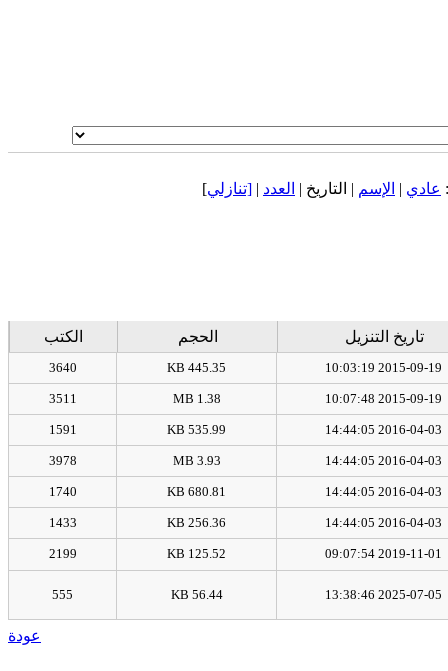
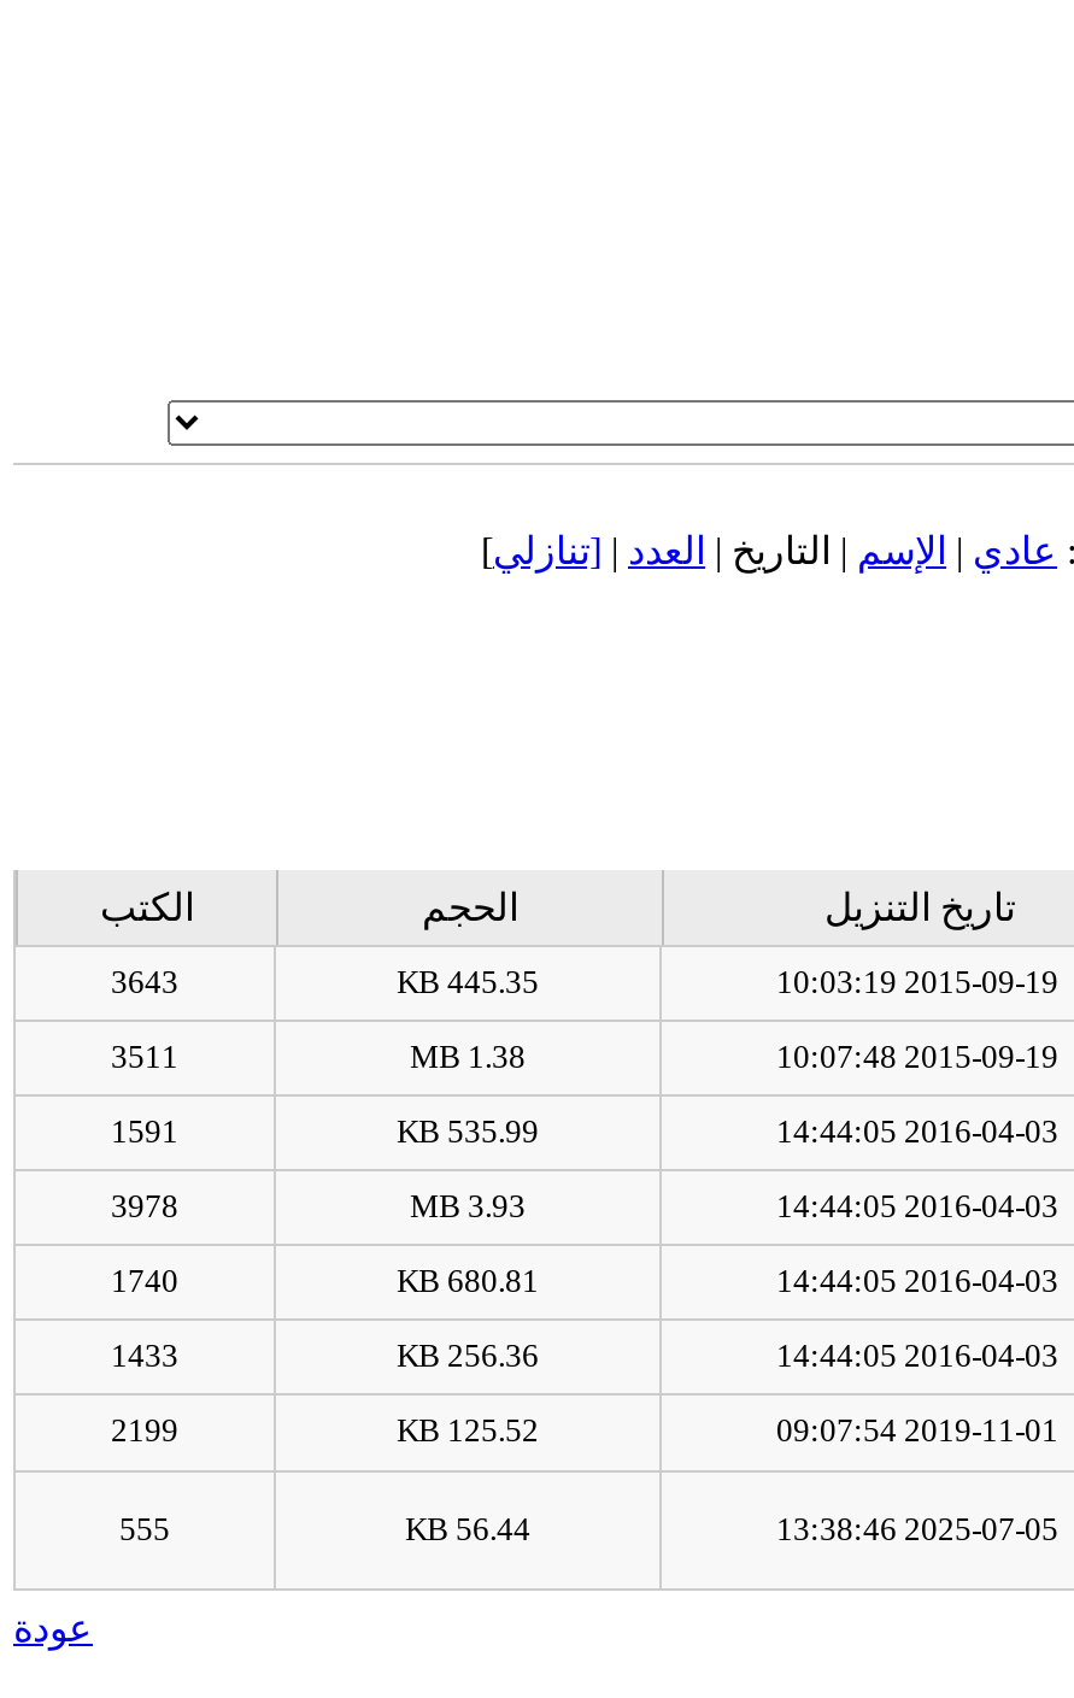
[48,360,76,375] 3640 -> [111,964,178,1000] 3643

